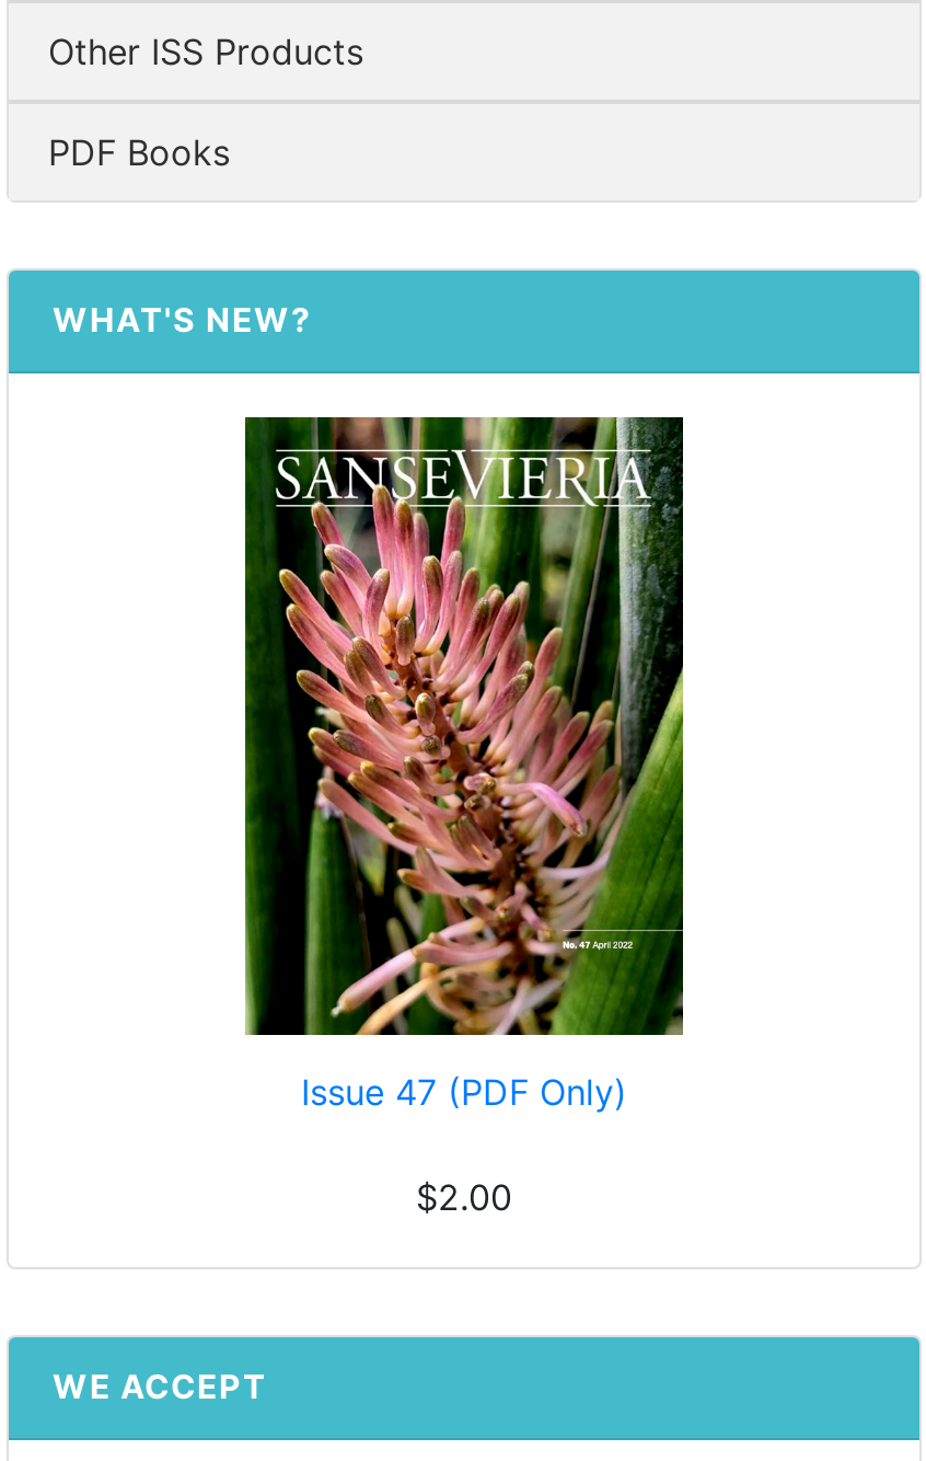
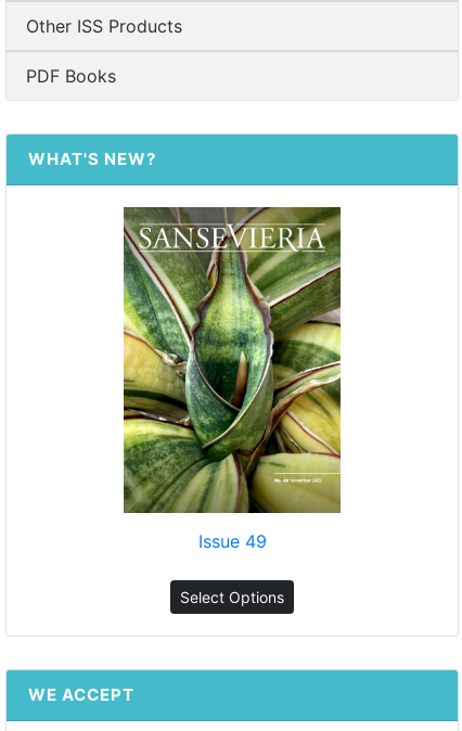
[243,417,685,1113] [image] | Issue 47 (PDF Only) -> [123,207,342,552] [image] | Issue 49
[416,1174,512,1218] $2.00 -> [180,588,284,607] Select Options

